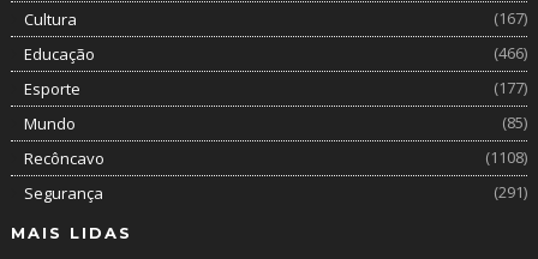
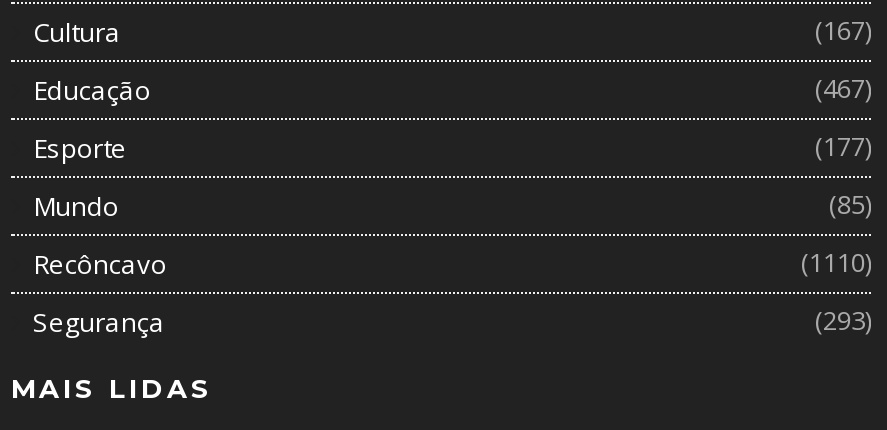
[494,41,527,63] (466) -> [815,69,871,105] (467)
[485,146,527,167] (1108) -> [801,243,871,279] (1110)
[494,180,527,202] (291) -> [815,301,871,337] (293)

